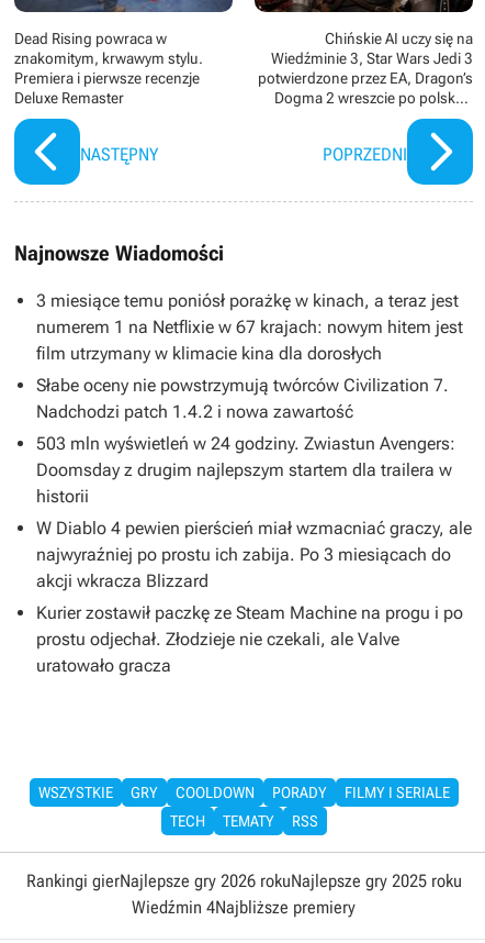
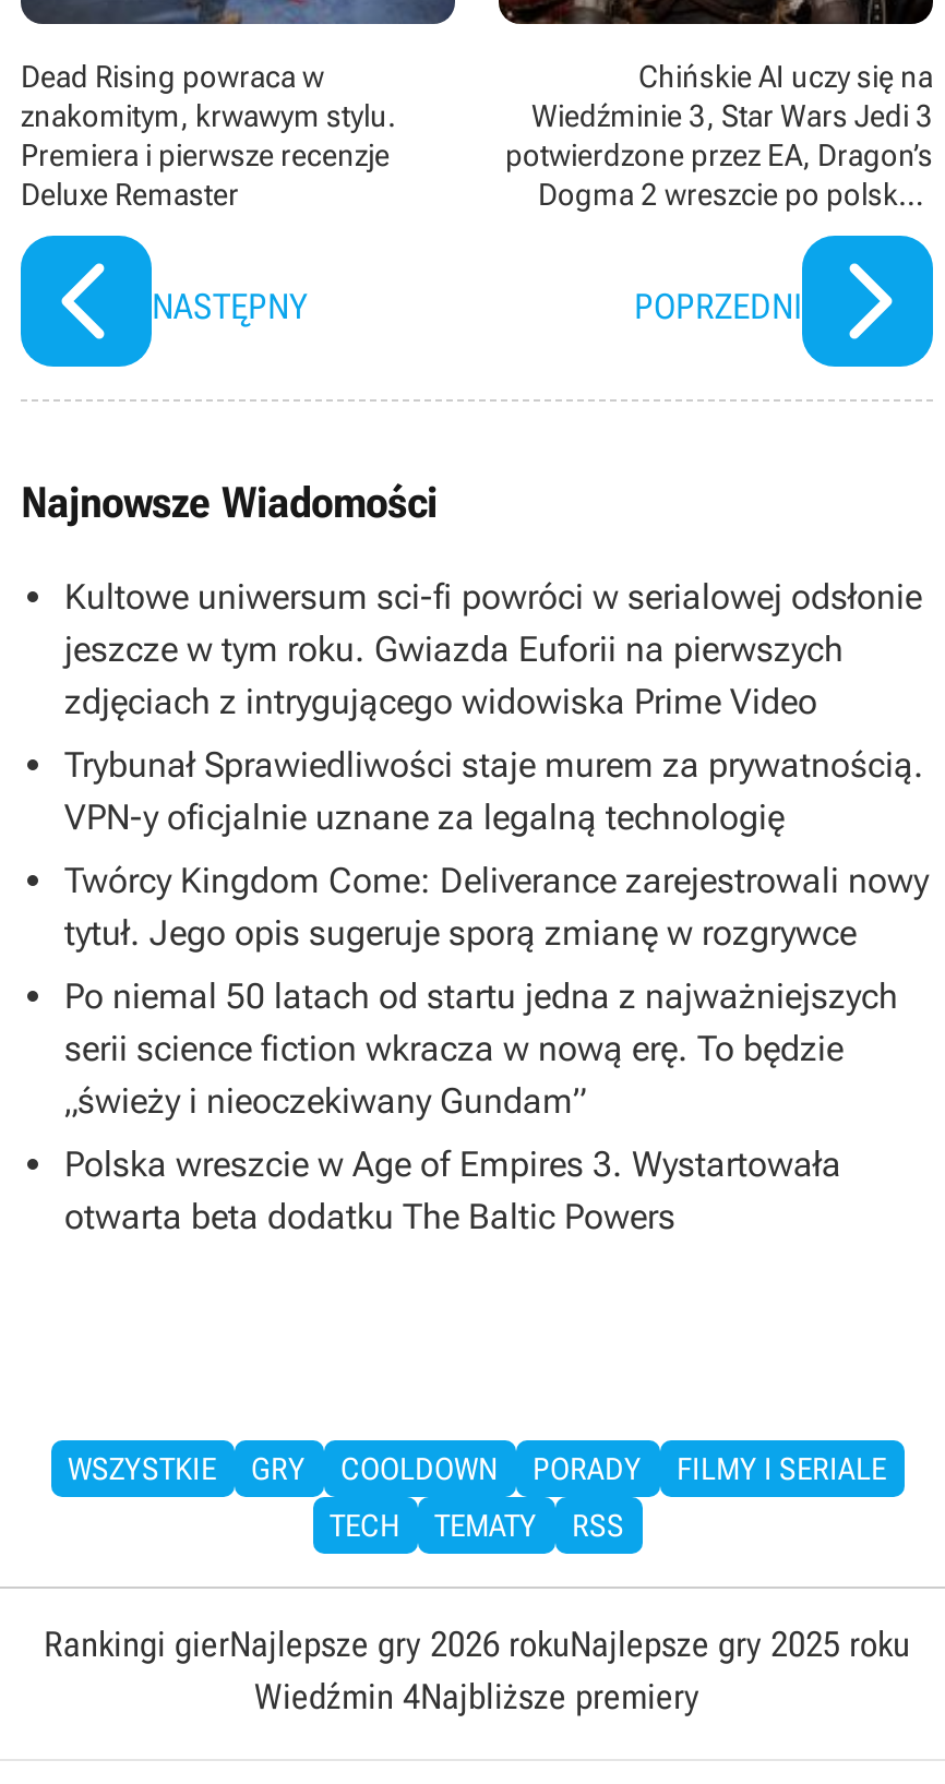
[36,290,463,364] 3 miesiące temu poniósł porażkę w kinach, a teraz jest | numerem 1 na Netflixie w 67 krajach: nowym hitem jest | film utrzymany w klimacie kina dla dorosłych -> [64,576,922,723] Kultowe uniwersum sci-fi powróci w serialowej odsłonie | jeszcze w tym roku. Gwiazda Euforii na pierwszych | zdjęciach z intrygującego widowiska Prime Video
[36,375,449,422] Słabe oceny nie powstrzymują twórców Civilization 7. | Nadchodzi patch 1.4.2 i nowa zawartość -> [64,744,924,838] Trybunał Sprawiedliwości staje murem za prywatnością. | VPN-y oficjalnie uznane za legalną technologię
[36,433,455,507] 503 mln wyświetleń w 24 godziny. Zwiastun Avengers: | Doomsday z drugim najlepszym startem dla trailera w | historii -> [64,860,929,954] Twórcy Kingdom Come: Deliverance zarejestrowali nowy | tytuł. Jego opis sugeruje sporą zmianę w rozgrywce
[36,518,472,591] W Diablo 4 pewien pierścień miał wzmacniać graczy, ale | najwyraźniej po prostu ich zabija. Po 3 miesiącach do | akcji wkracza Blizzard -> [64,976,898,1122] Po niemal 50 latach od startu jedna z najważniejszych | serii science fiction wkracza w nową erę. To będzie | „świeży i nieoczekiwany Gundam”
[36,602,463,676] Kurier zostawił paczkę ze Steam Machine na progu i po | prostu odjechał. Złodzieje nie czekali, ale Valve | uratowało gracza -> [64,1144,841,1238] Polska wreszcie w Age of Empires 3. Wystartowała | otwarta beta dodatku The Baltic Powers

